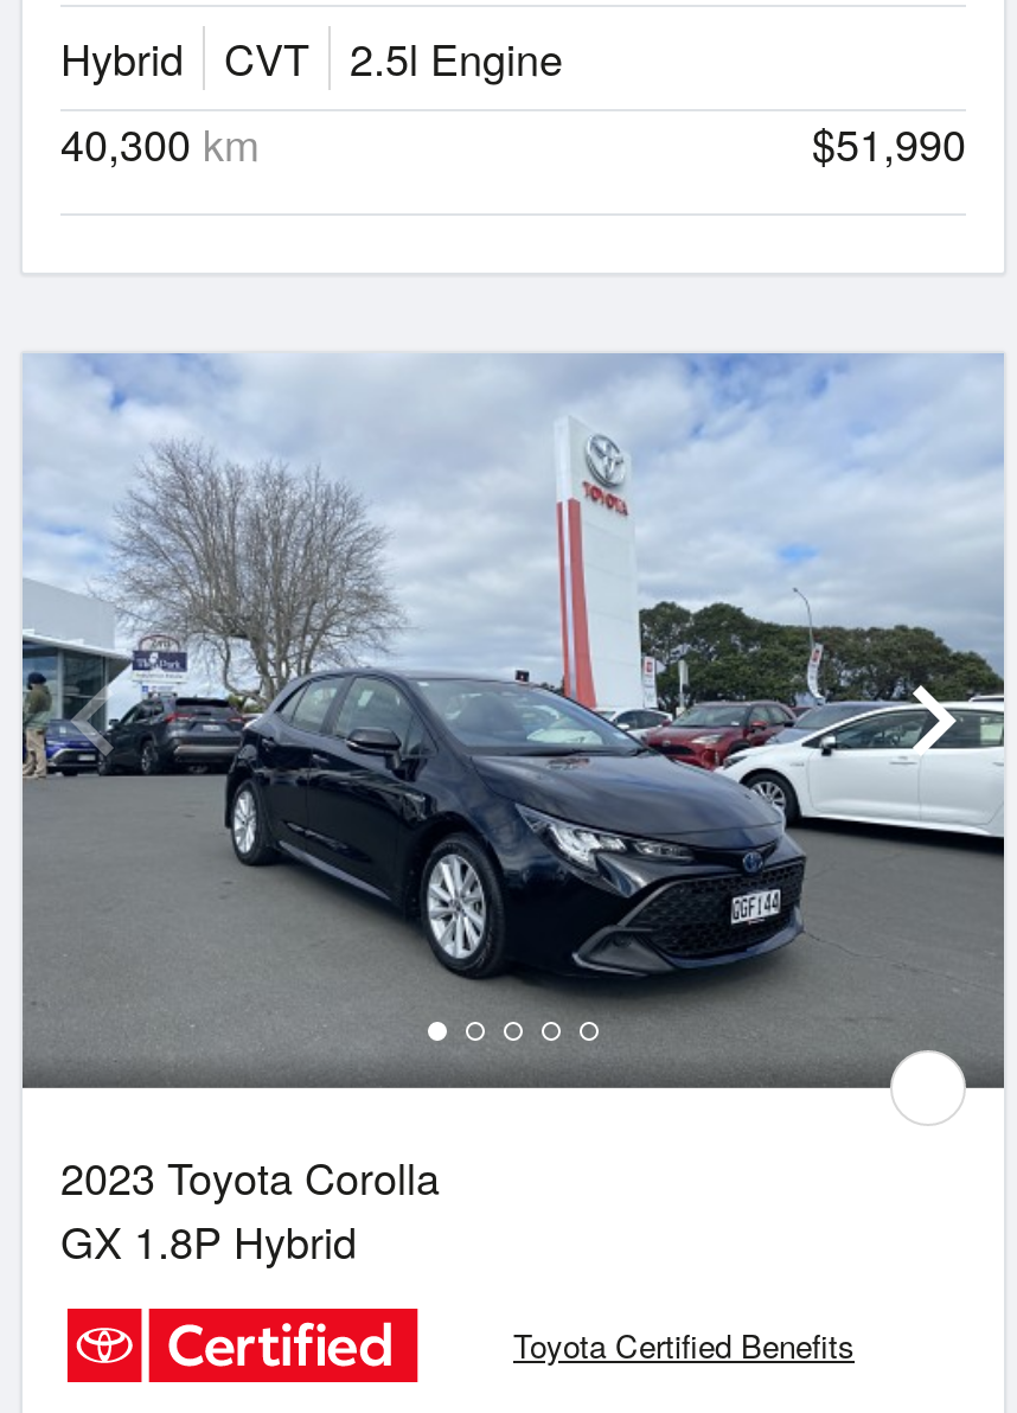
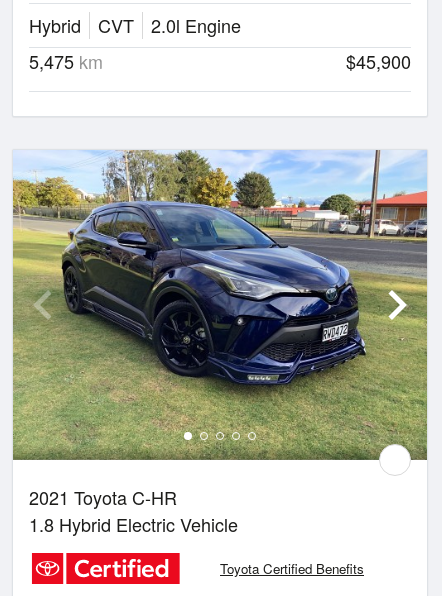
[60,25,966,172] 2.5l Engine | 40,300 km | $51,990 -> [29,12,411,74] 2.0l Engine | 5,475 km | $45,900
[20,353,1006,1271] [image] | 2023 Toyota Corolla | GX 1.8P Hybrid -> [12,149,428,537] [image] | 2021 Toyota C-HR | 1.8 Hybrid Electric Vehicle

